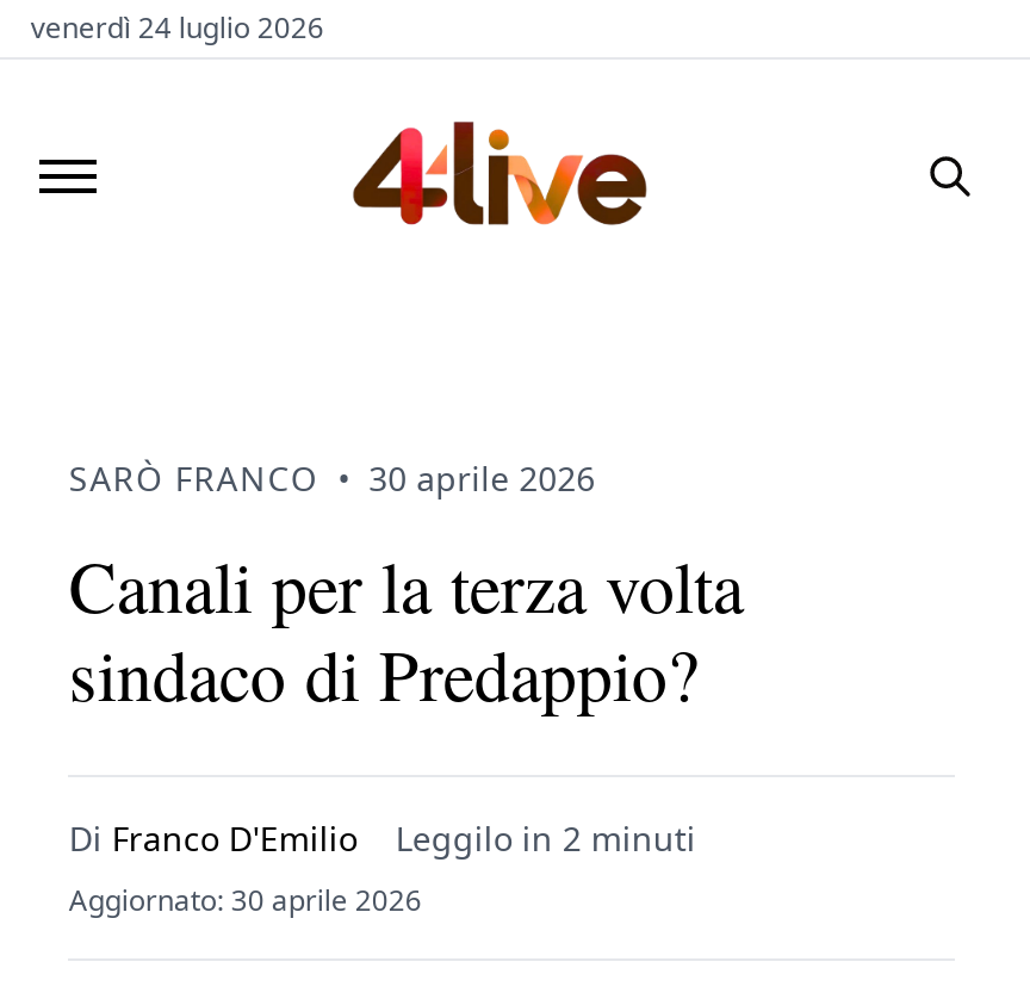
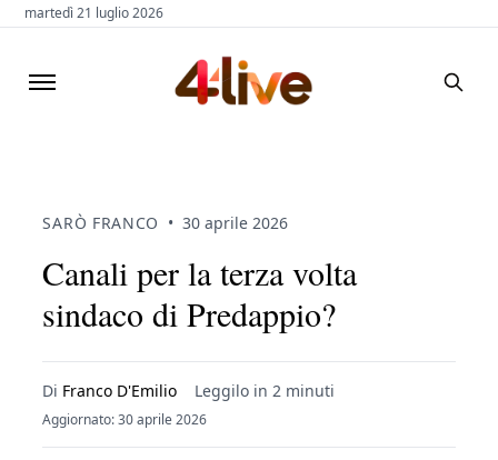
[31,7,324,48] venerdì 24 luglio 2026 -> [25,3,164,22] martedì 21 luglio 2026

